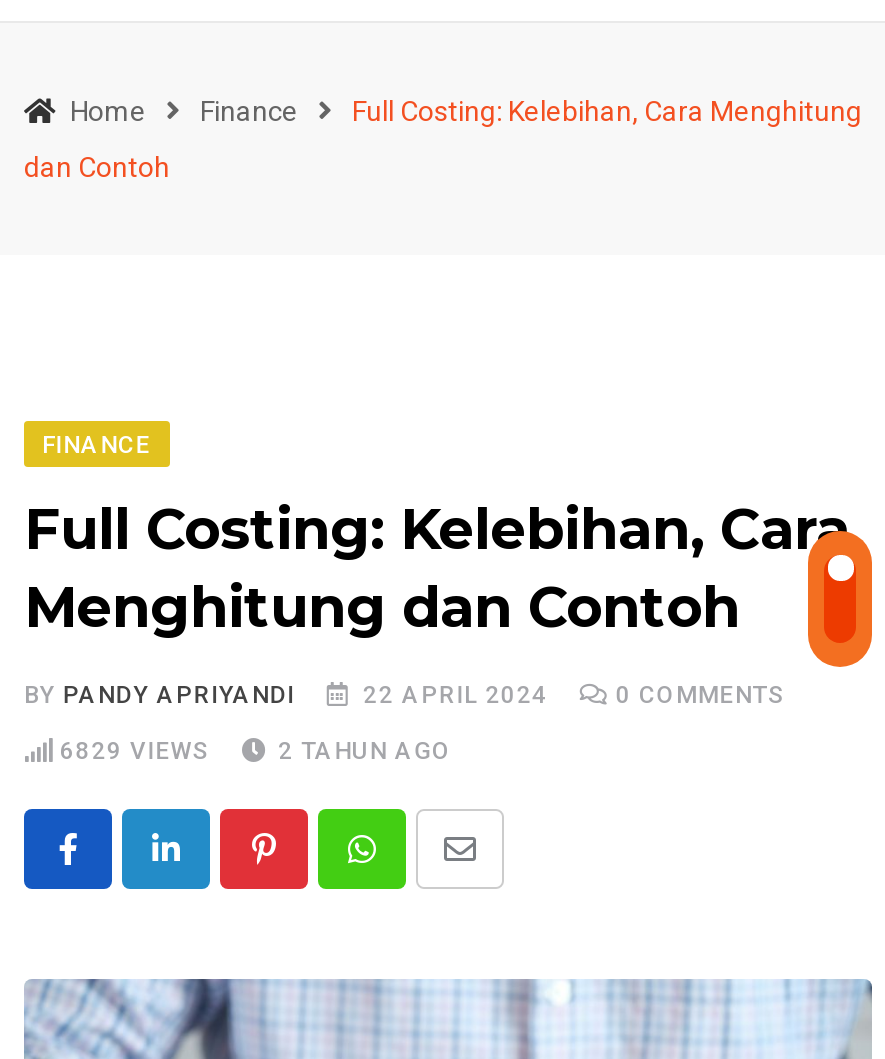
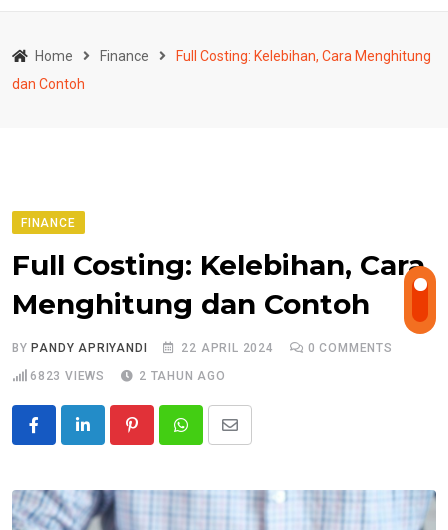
[60,737,210,765] 6829 VIEWS -> [30,369,105,383] 6823 VIEWS

